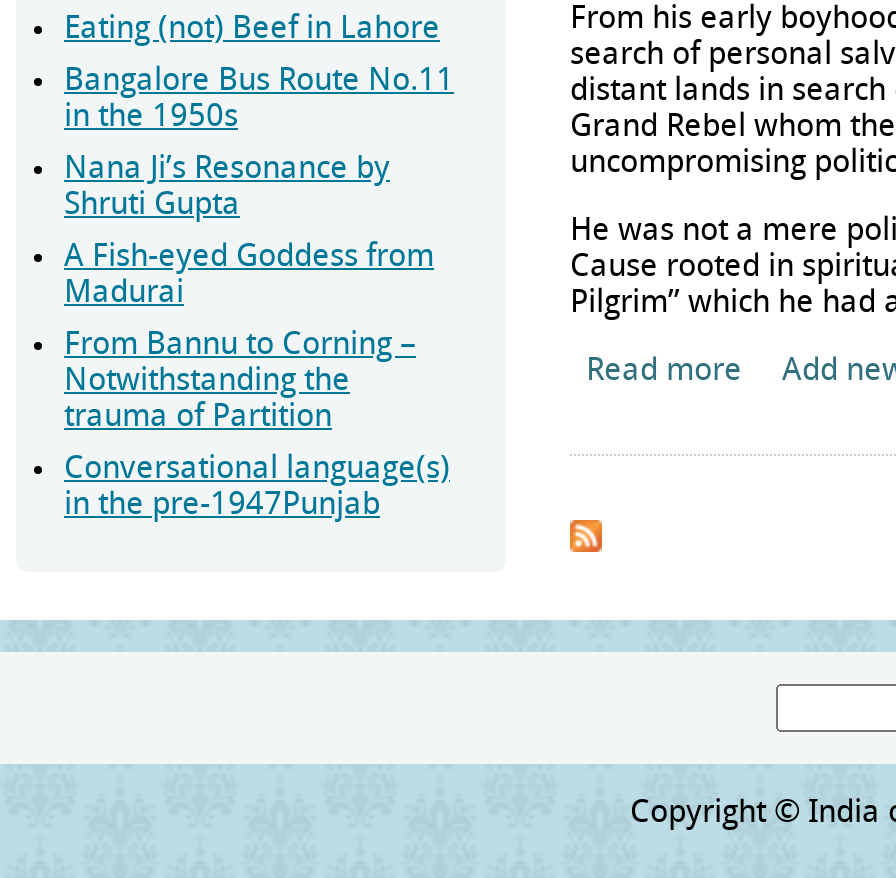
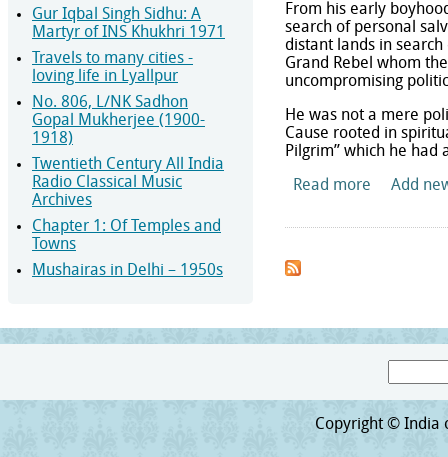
[64,14,440,46] Eating (not) Beef in Lahore -> [32,7,225,41] Gur Iqbal Singh Sidhu: A | Martyr of INS Khukhri 1971
[64,66,454,134] Bangalore Bus Route No.11 | in the 1950s -> [32,51,193,85] Travels to many cities - | loving life in Lyallpur
[64,154,390,222] Nana Ji’s Resonance by | Shruti Gupta -> [32,95,205,147] No. 806, L/NK Sadhon | Gopal Mukherjee (1900- | 1918)
[64,242,434,310] A Fish-eyed Goddess from | Madurai -> [32,157,224,209] Twentieth Century All India | Radio Classical Music | Archives
[64,330,416,434] From Bannu to Corning – | Notwithstanding the | trauma of Partition -> [32,219,221,253] Chapter 1: Of Temples and | Towns
[64,454,450,522] Conversational language(s) | in the pre-1947Punjab -> [32,263,223,279] Mushairas in Delhi – 1950s

